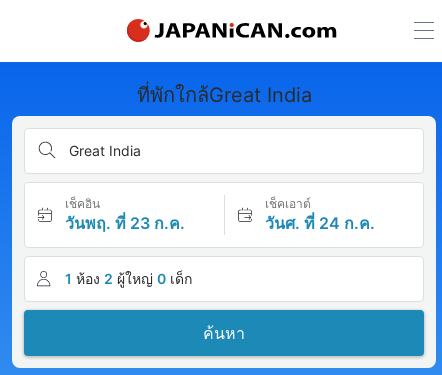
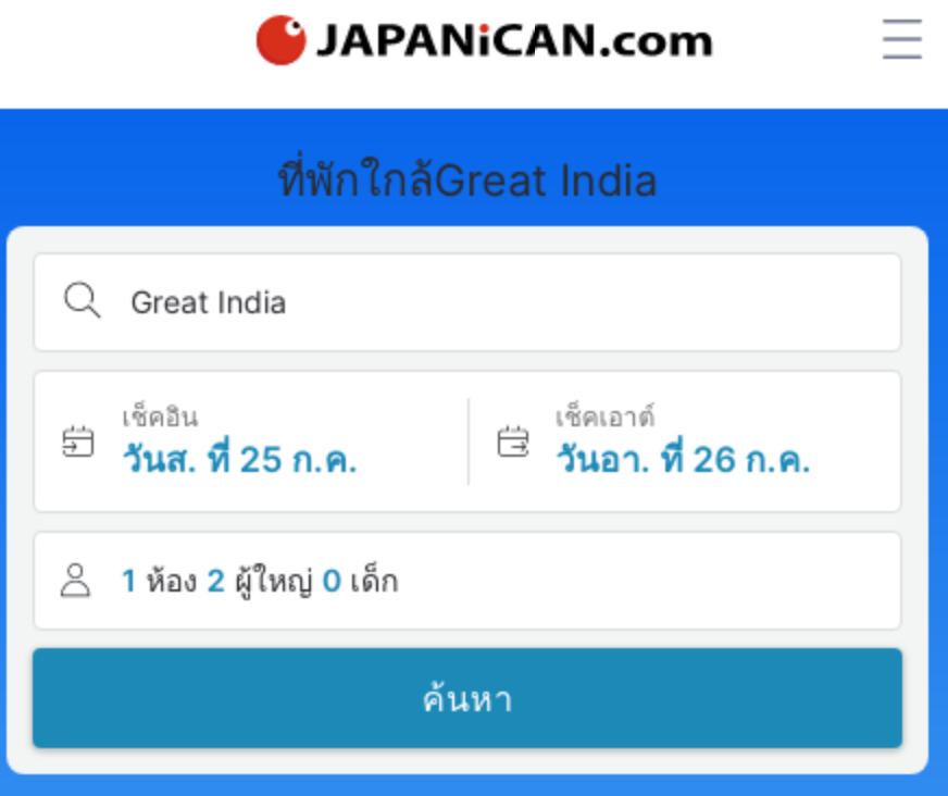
[65,213,185,233] วันพฤ. ที่ 23 ก.ค. -> [122,437,359,481] วันส. ที่ 25 ก.ค.
[264,213,374,233] วันศ. ที่ 24 ก.ค. -> [556,437,812,481] วันอา. ที่ 26 ก.ค.

